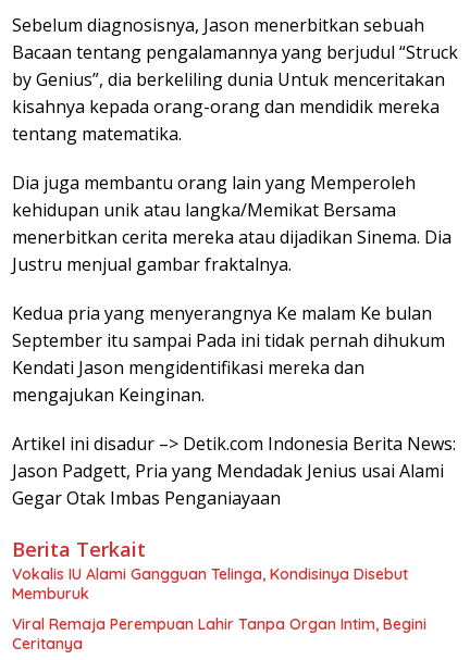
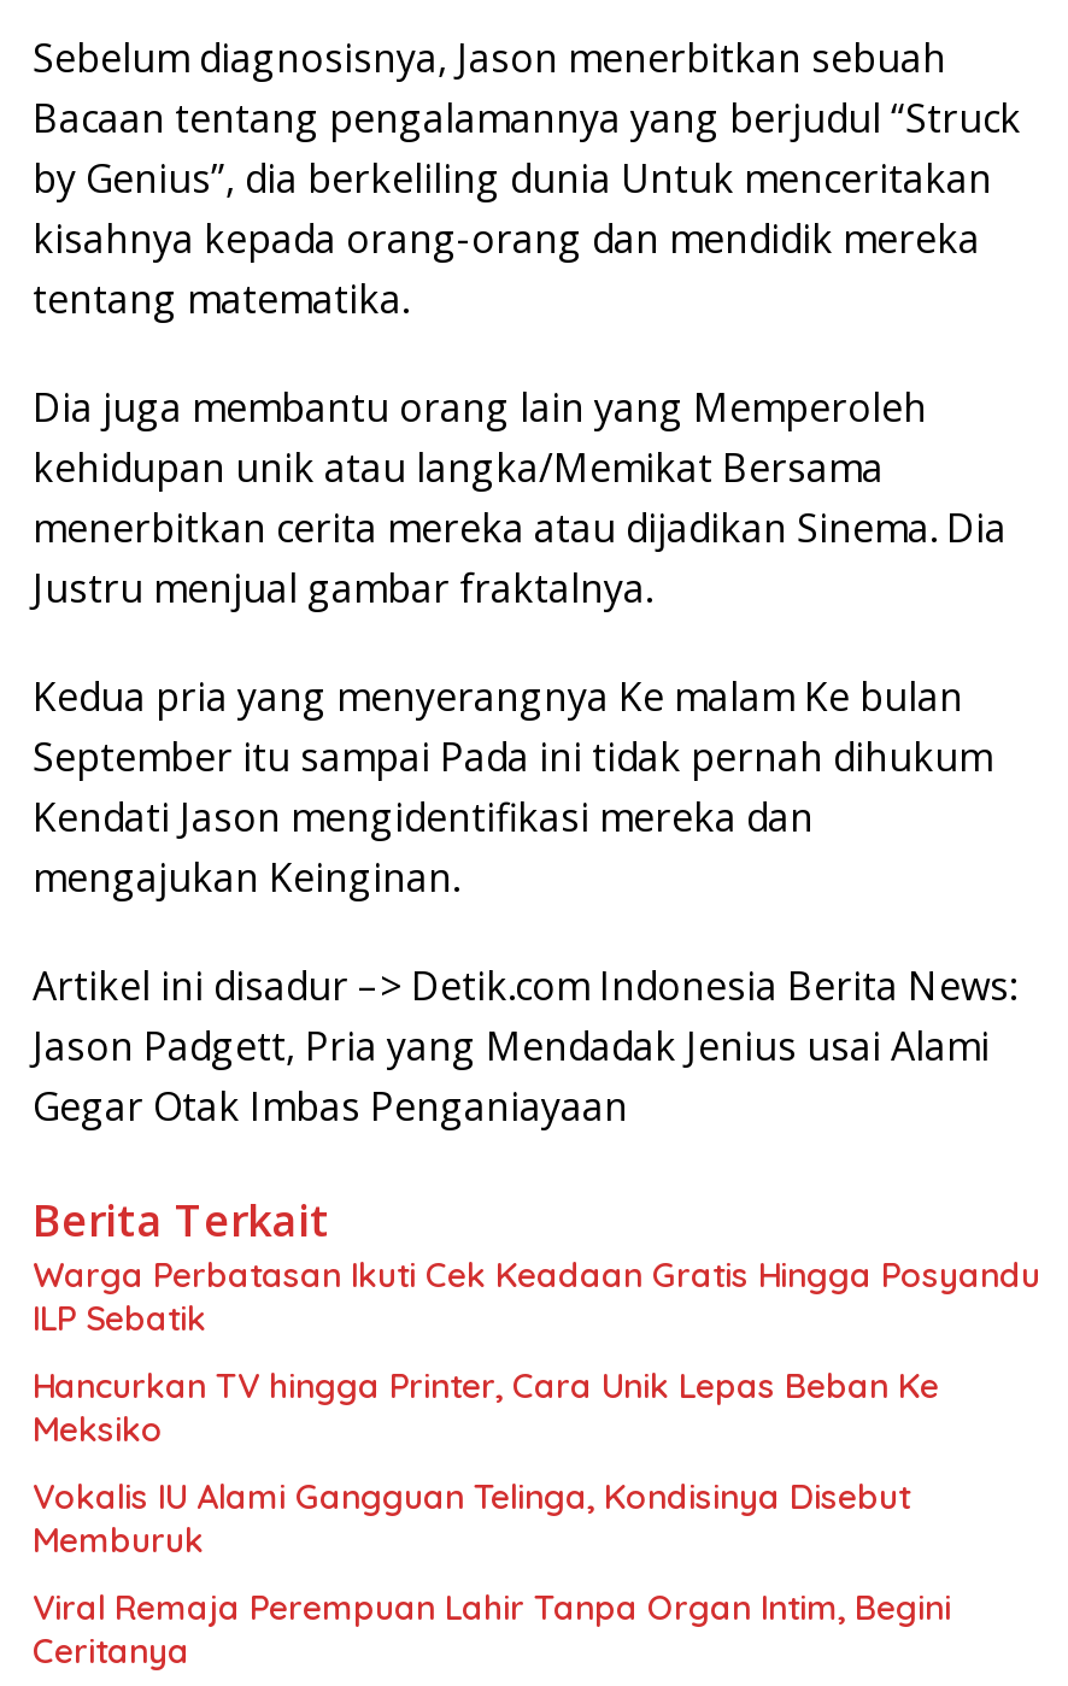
none -> [33,1253,1040,1451] Warga Perbatasan Ikuti Cek Keadaan Gratis Hingga Posyandu | ILP Sebatik | Hancurkan TV hingga Printer, Cara Unik Lepas Beban Ke | Meksiko

